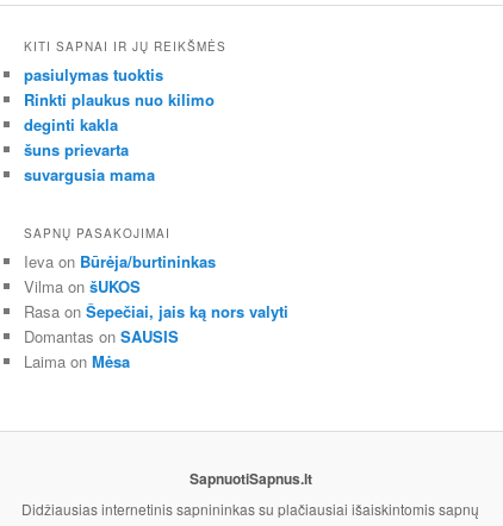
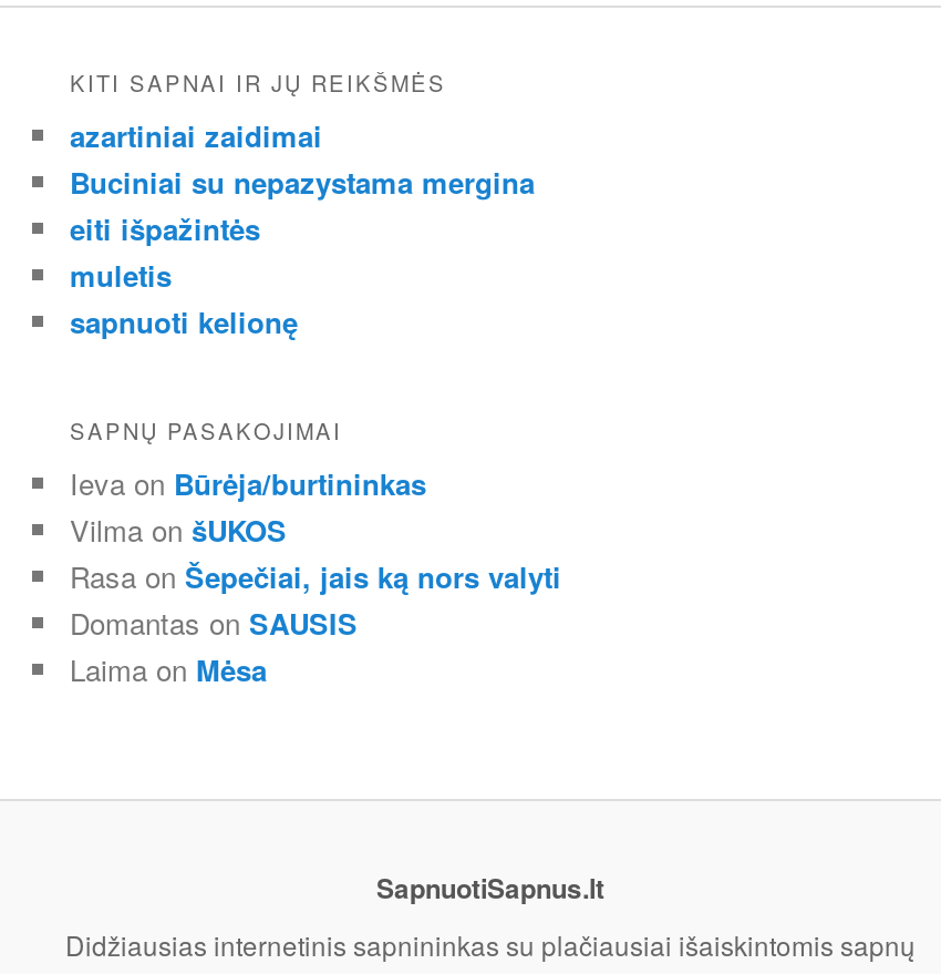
[24,63,215,185] pasiulymas tuoktis | Rinkti plaukus nuo kilimo | deginti kakla | šuns prievarta | suvargusia mama -> [70,114,535,342] azartiniai zaidimai | Buciniai su nepazystama mergina | eiti išpažintės | muletis | sapnuoti kelionę

